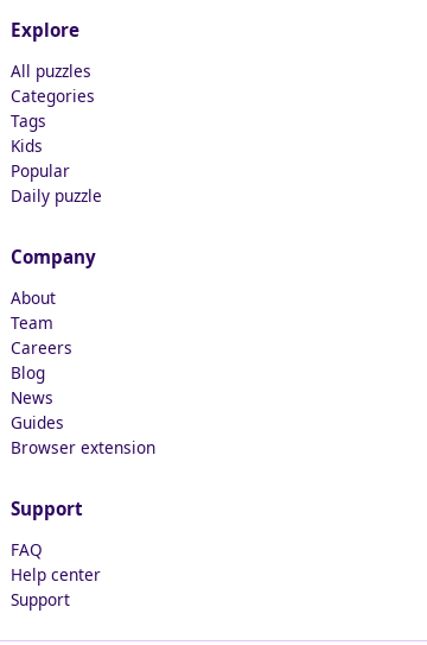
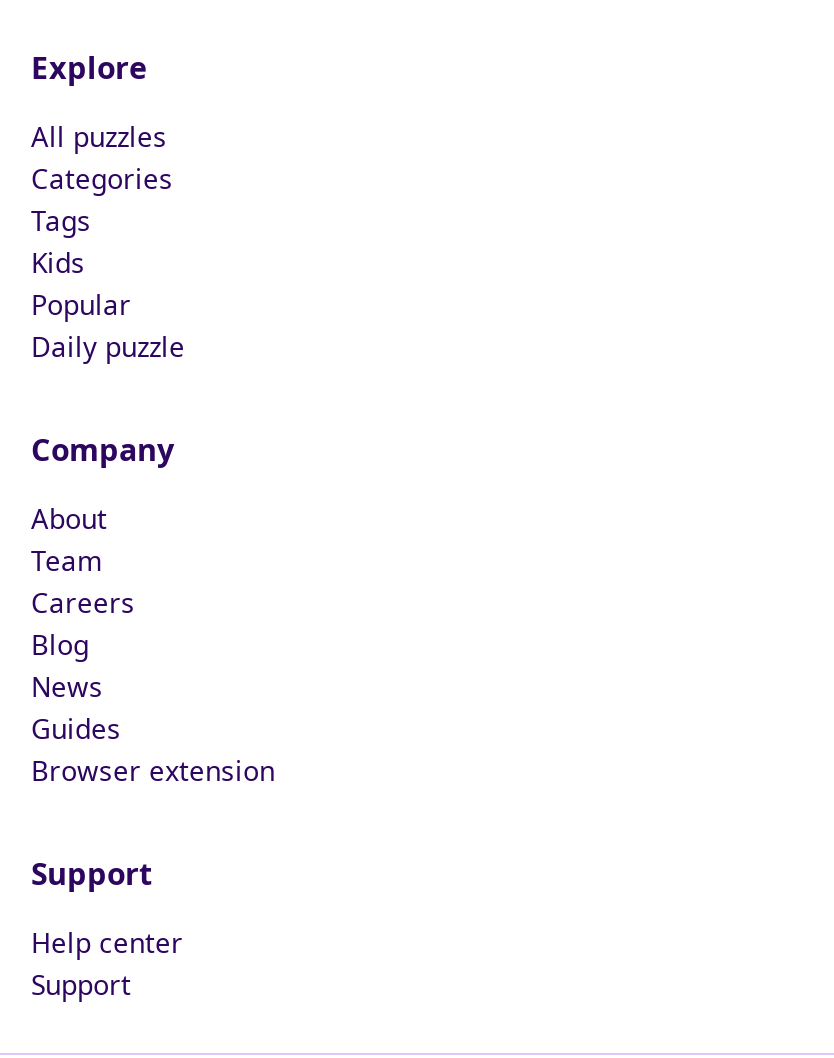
[11,539,43,561] FAQ -> none

